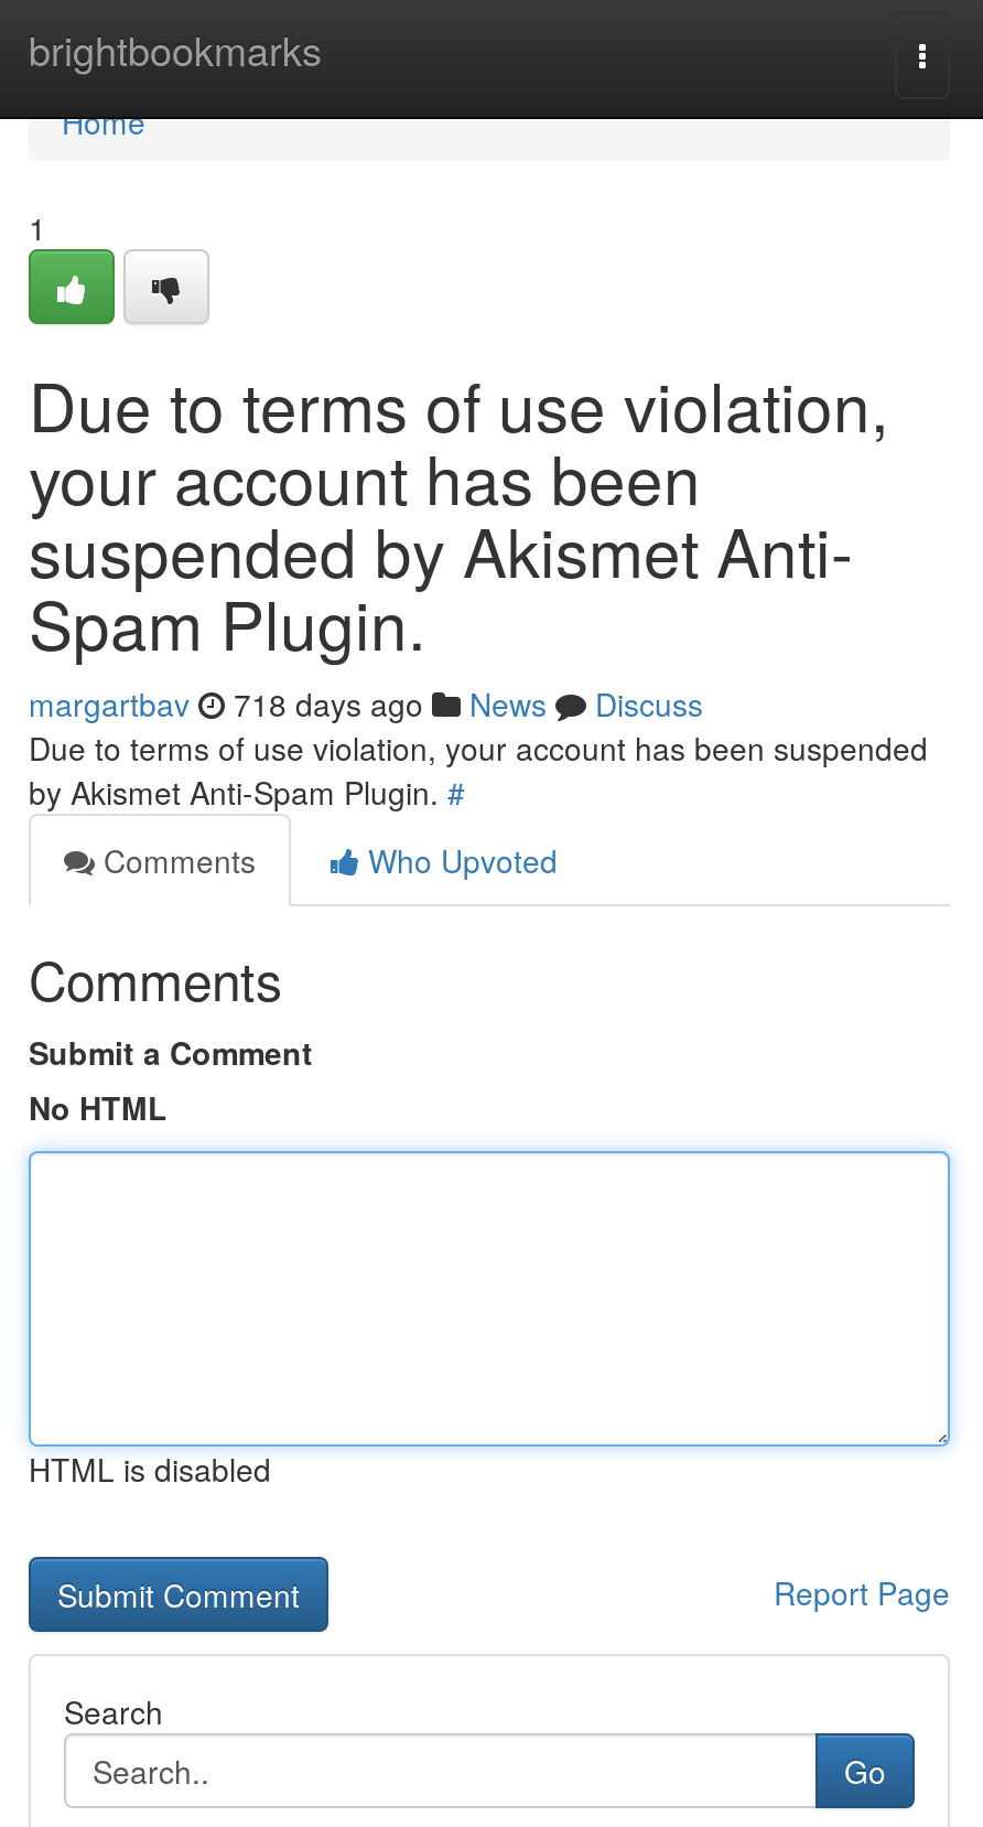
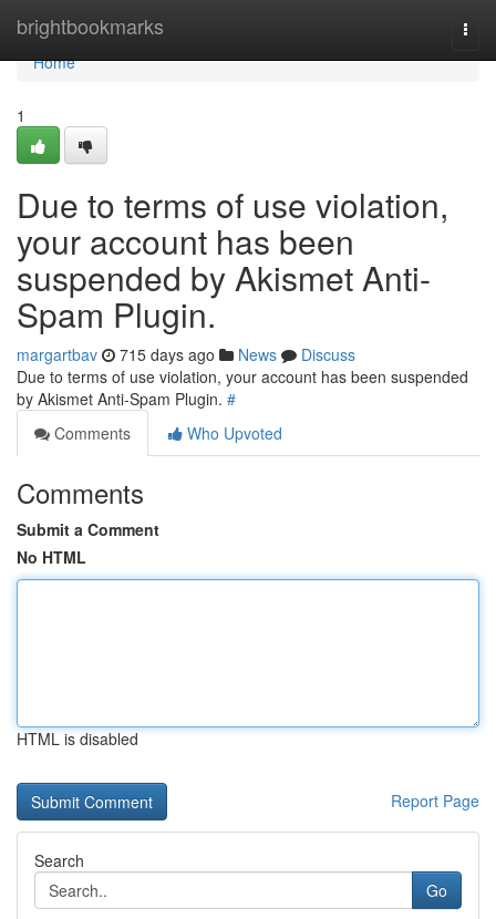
[29,681,703,726] margartbav 718 days ago News Discuss -> [17,343,355,365] margartbav 715 days ago News Discuss

